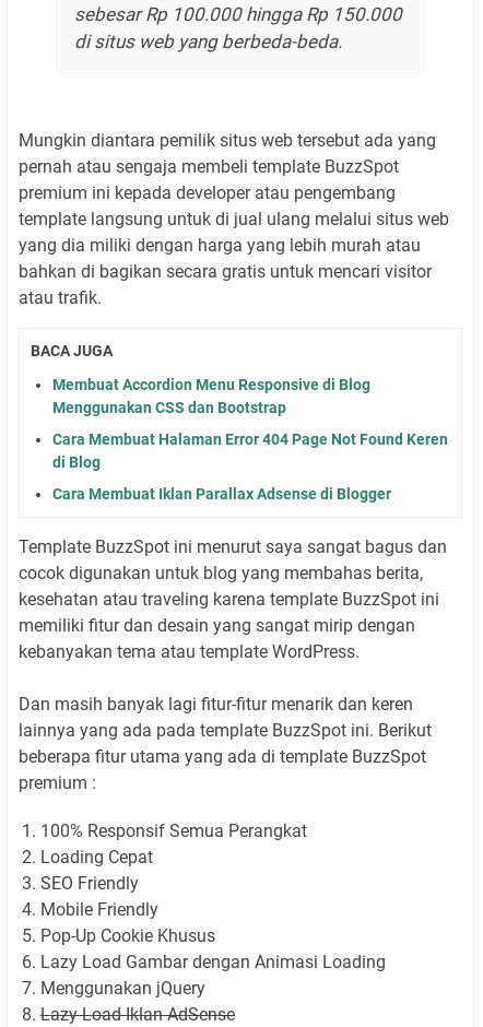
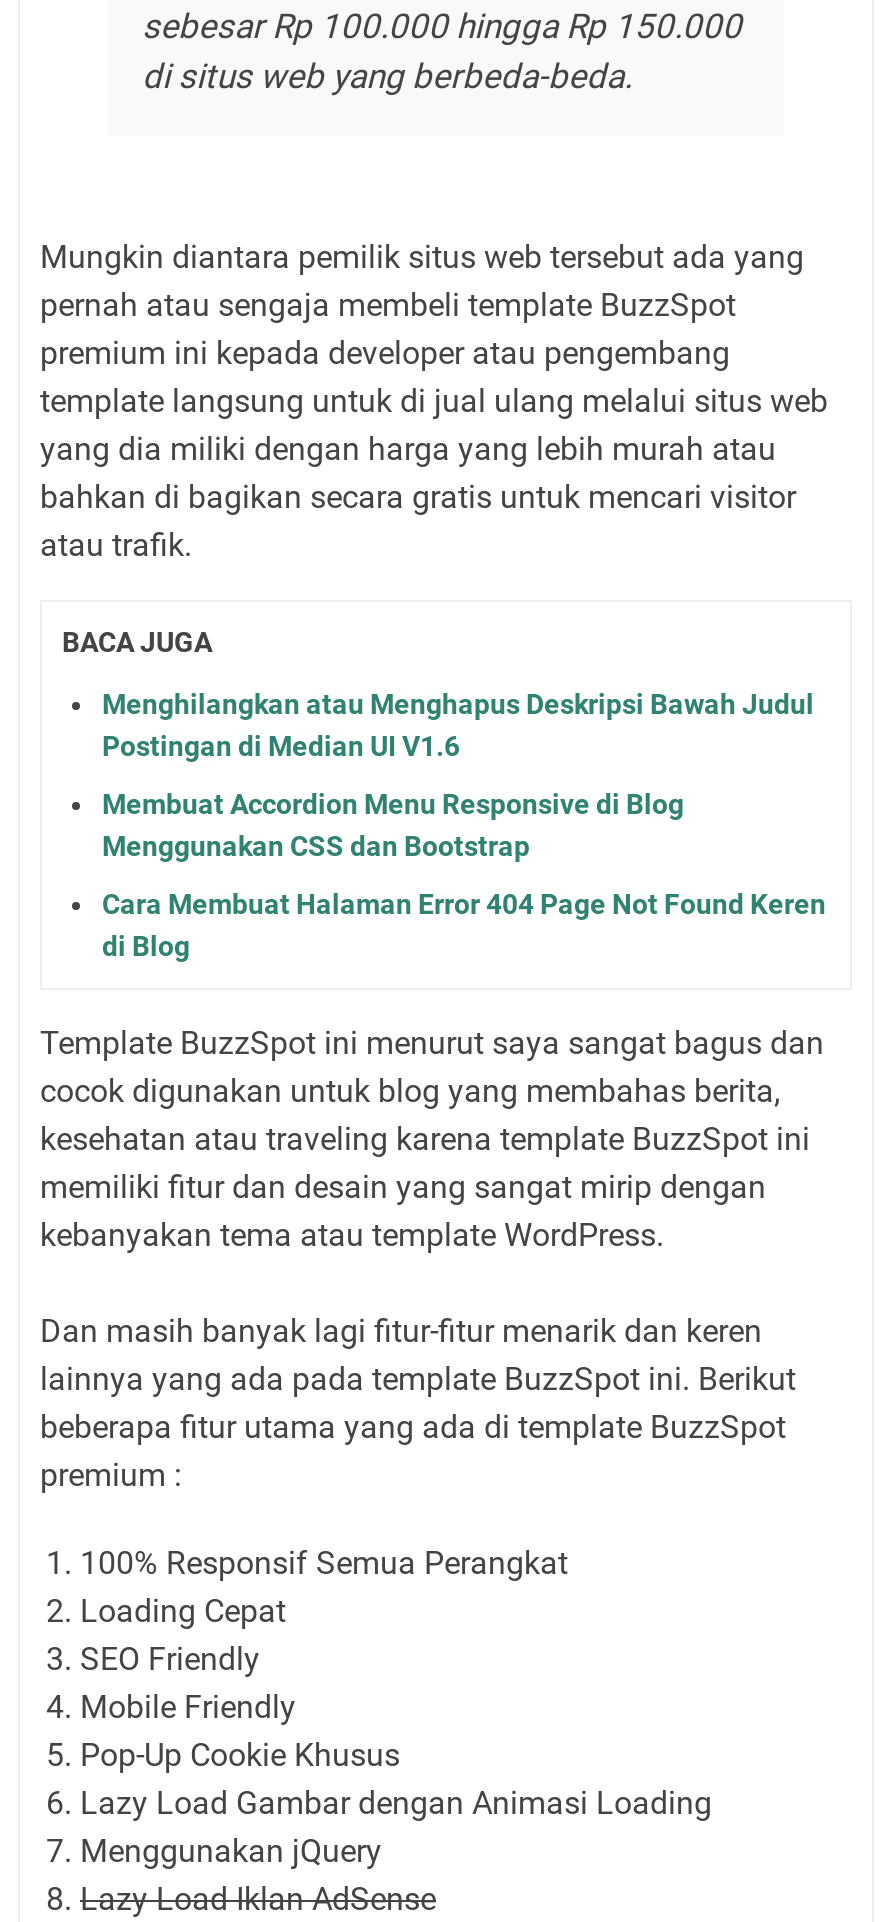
none -> [102,687,814,761] Menghilangkan atau Menghapus Deskripsi Bawah Judul | Postingan di Median UI V1.6
moved [52,376,448,471] -> [102,787,826,961]: Membuat Accordion Menu Responsive di Blog | Menggunakan CSS dan Bootstrap | Cara Membuat Halaman Error 404 Page Not Found Keren | di Blog
[52,485,391,502] Cara Membuat Iklan Parallax Adsense di Blogger -> none

